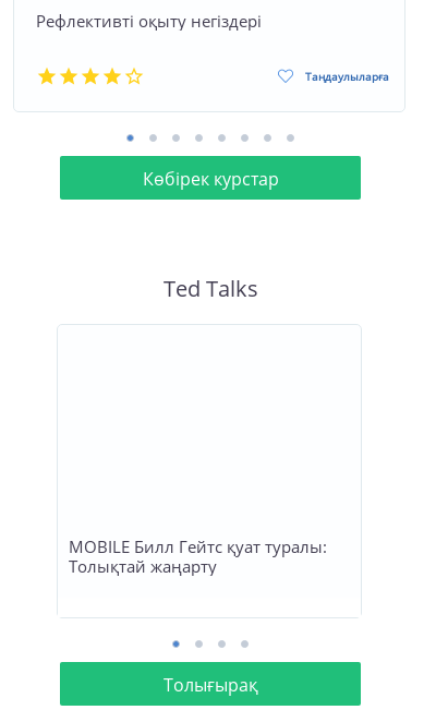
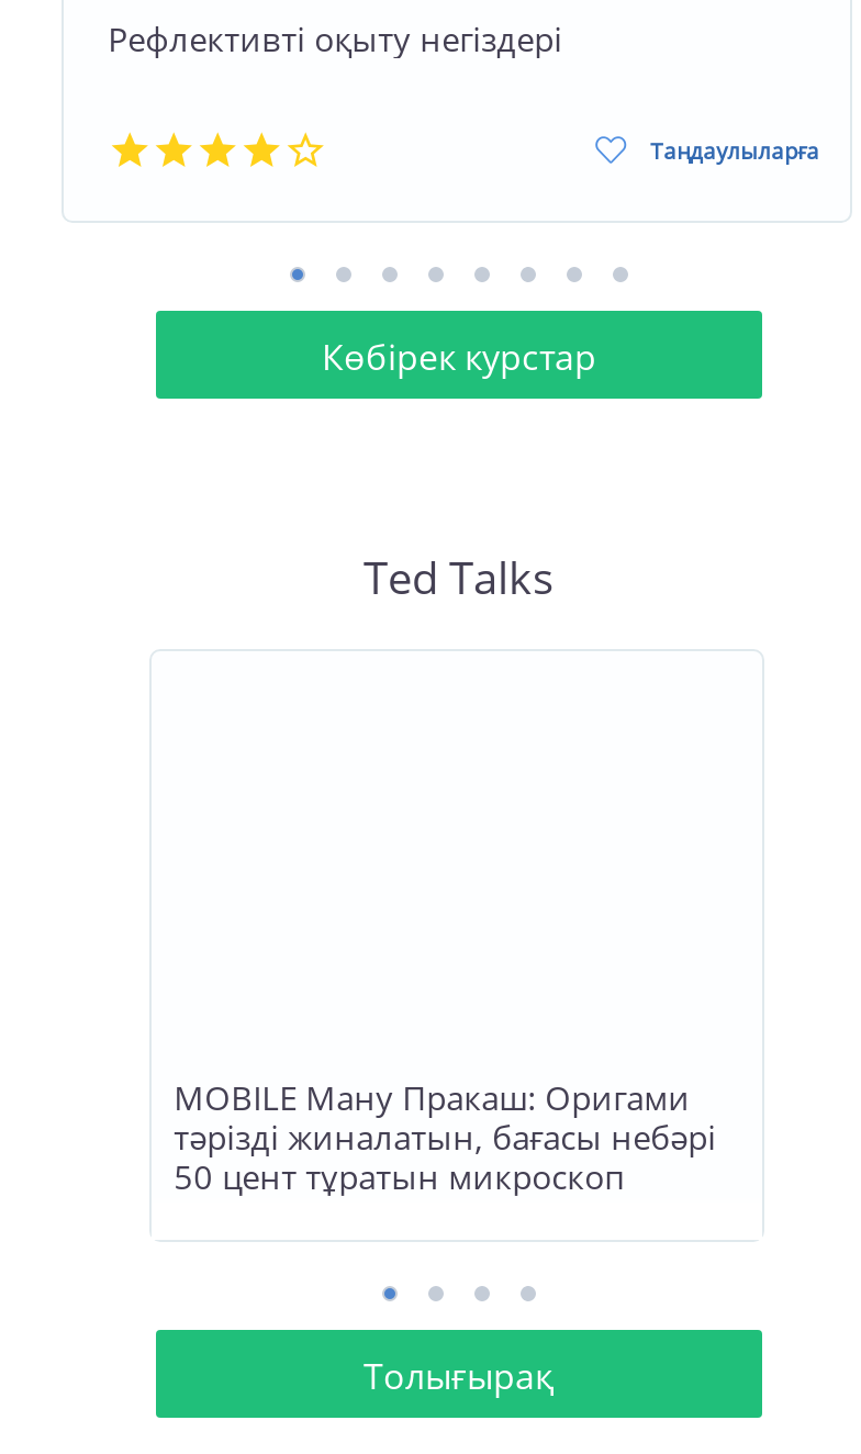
[69,535,327,577] MOBILE Билл Гейтс қуат туралы: | Толықтай жаңарту -> [174,1075,716,1198] MOBILE Ману Пракаш: Оригами | тәрізді жиналатын, бағасы небәрі | 50 цент тұратын микроскоп

